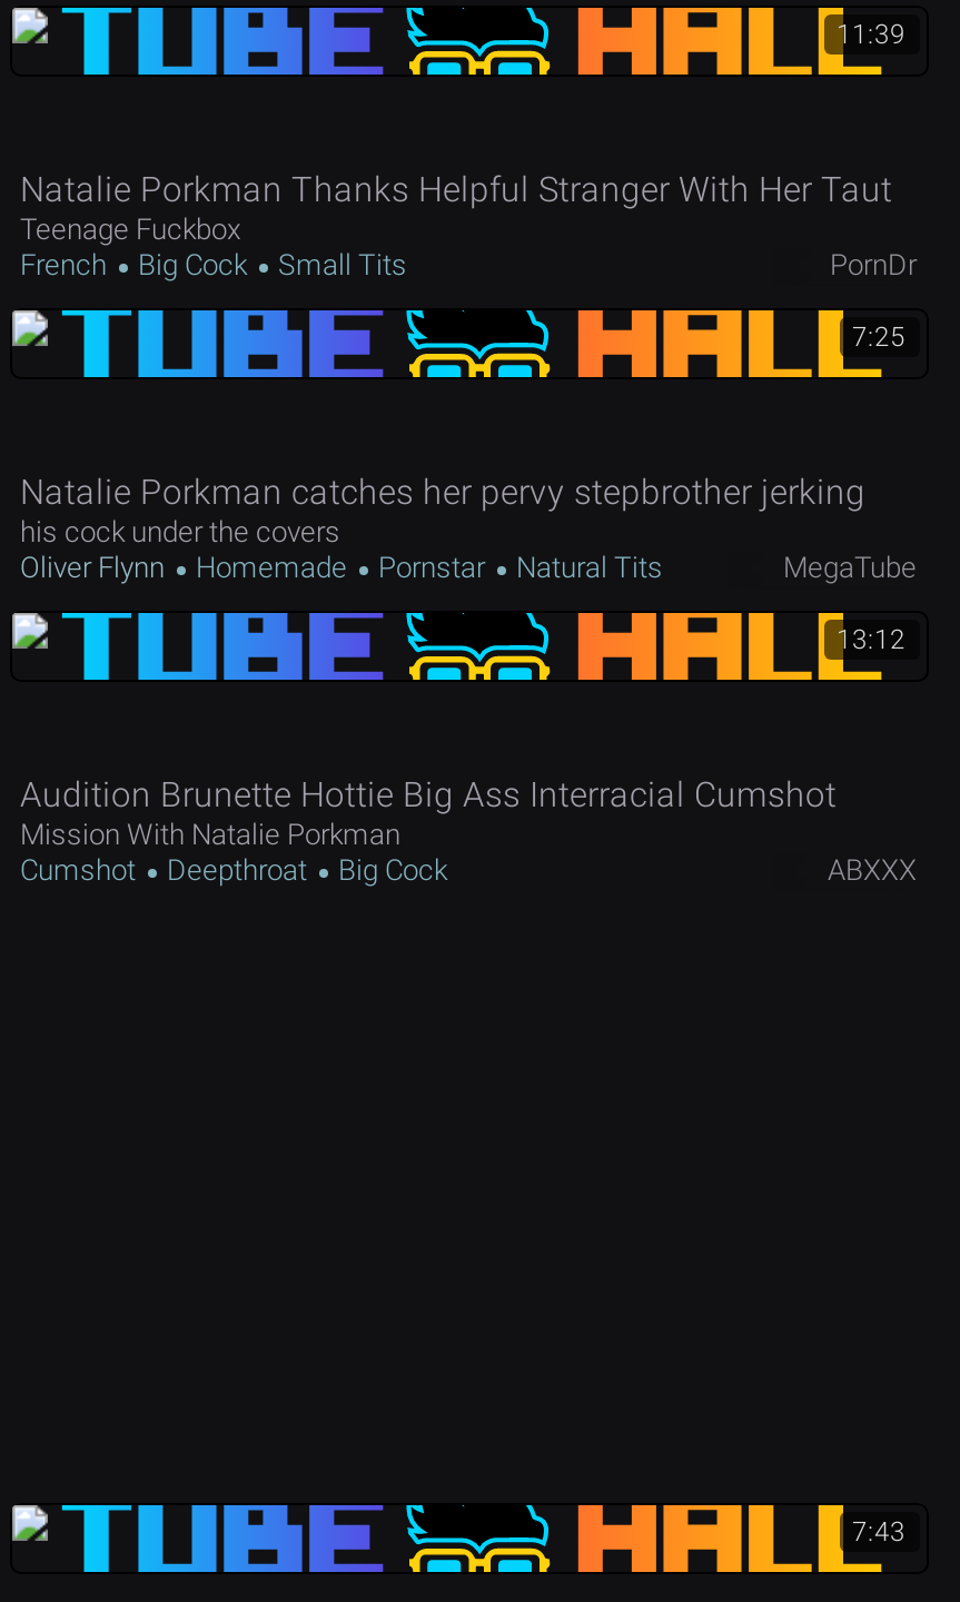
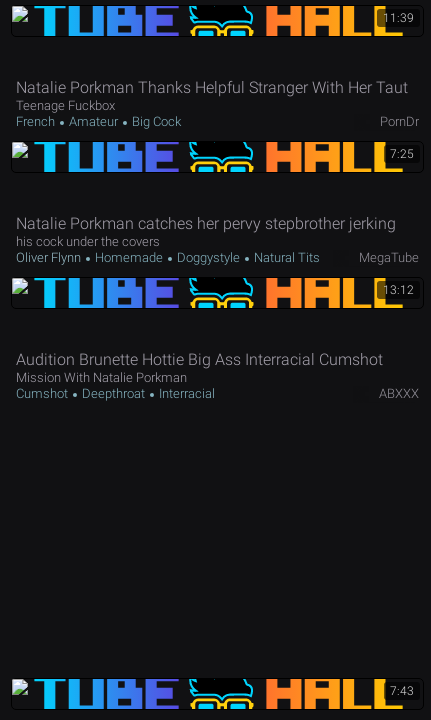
[20,248,407,281] French Big Cock Small Tits -> [15,114,180,129] French Amateur Big Cock
[20,551,663,584] Oliver Flynn Homemade Pornstar Natural Tits -> [15,250,319,265] Oliver Flynn Homemade Doggystyle Natural Tits
[20,853,447,887] Cumshot Deepthroat Big Cock -> [15,386,214,401] Cumshot Deepthroat Interracial

